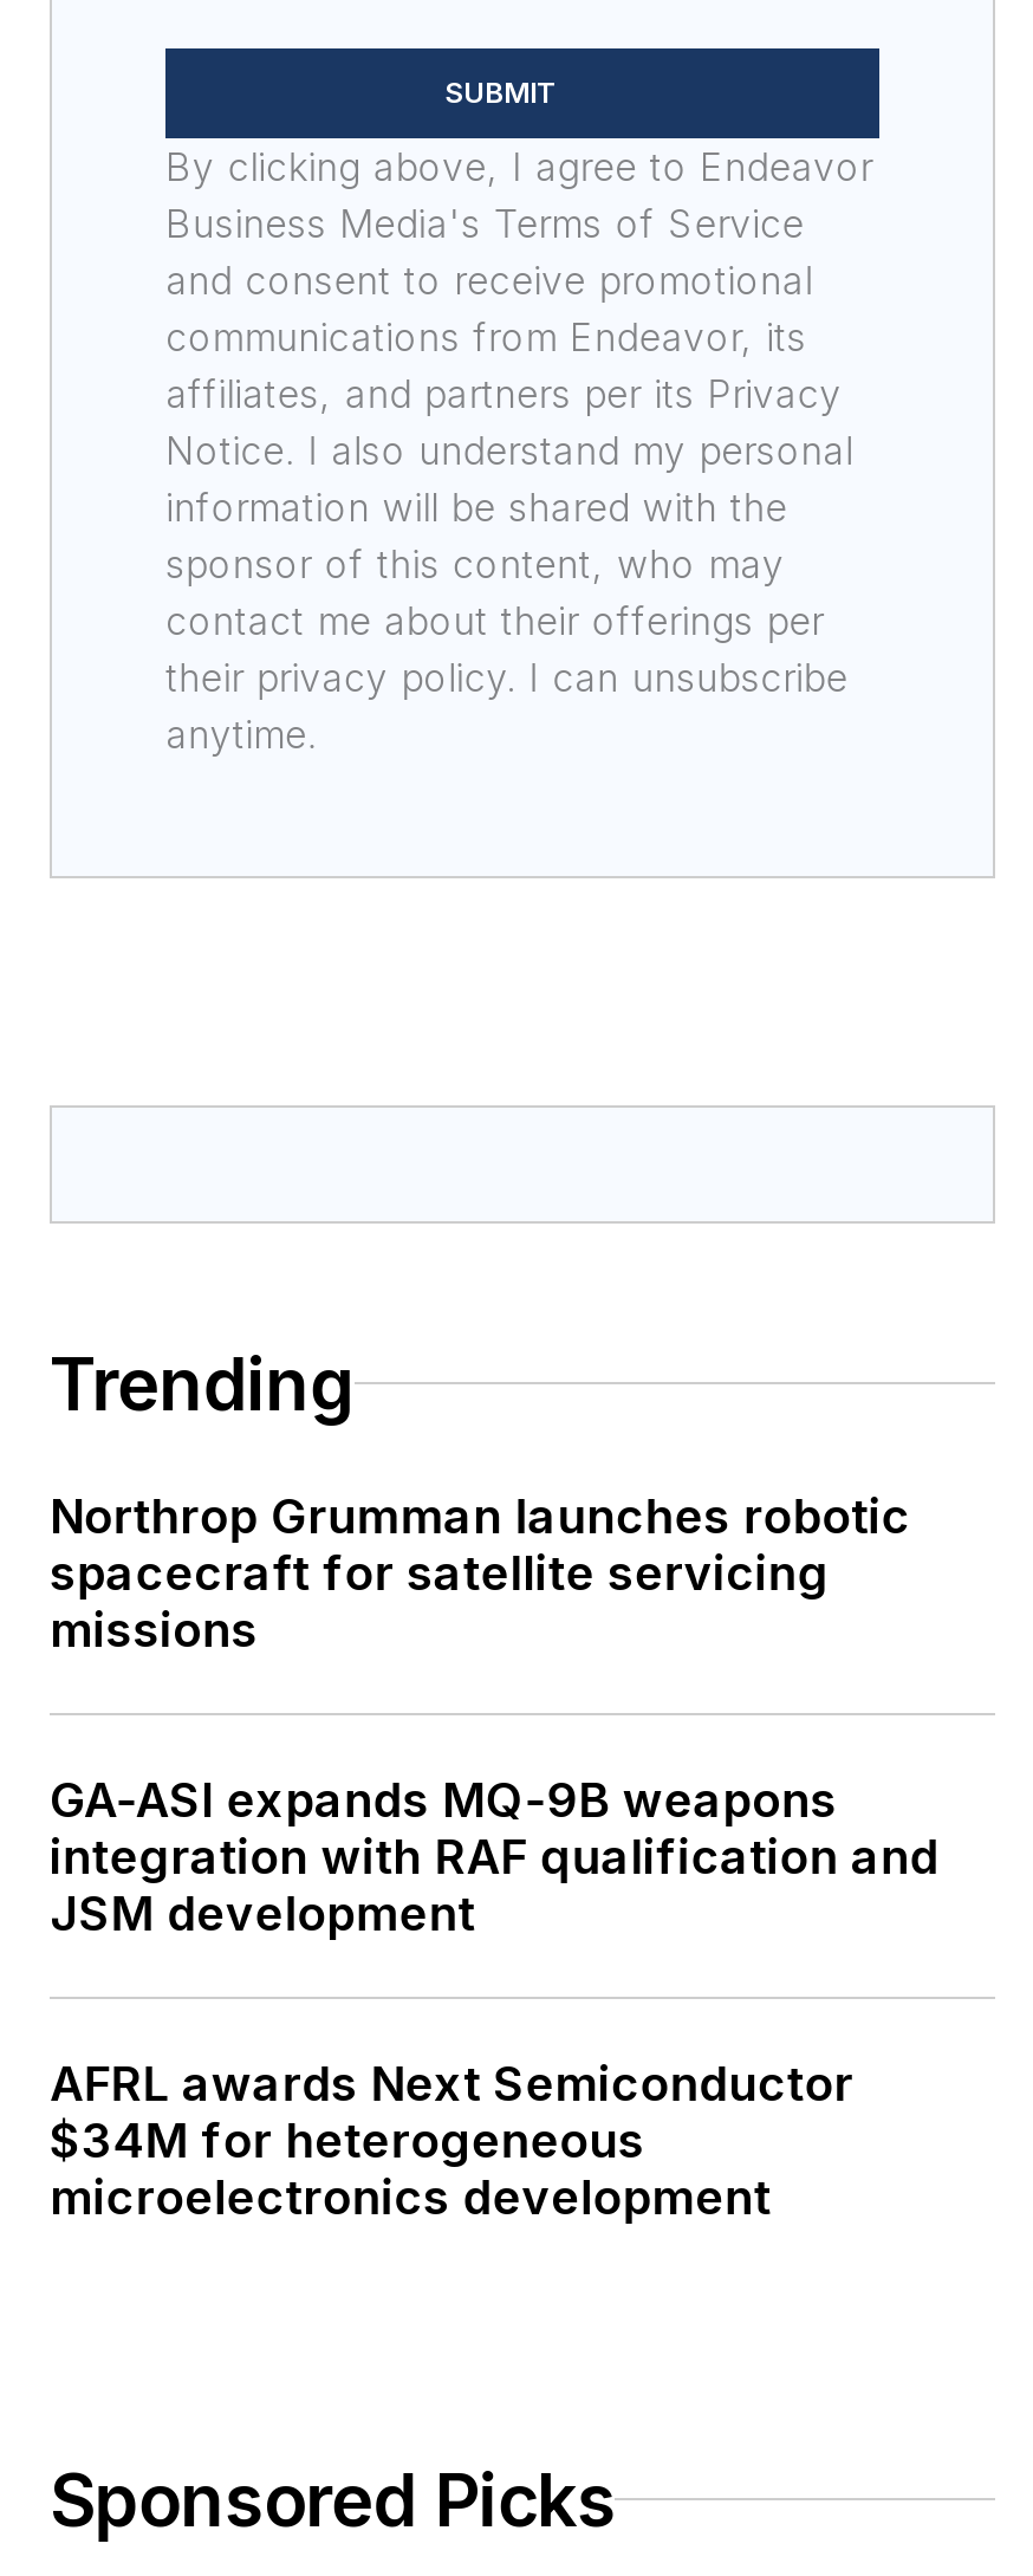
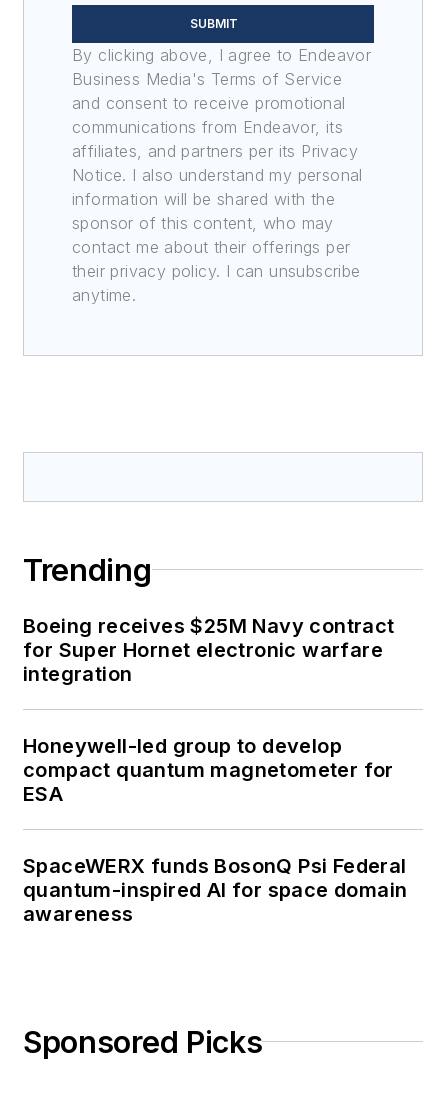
[50,1488,911,1658] Northrop Grumman launches robotic | spacecraft for satellite servicing | missions -> [23,614,395,686] Boeing receives $25M Navy contract | for Super Hornet electronic warfare | integration
[50,1772,939,1942] GA-ASI expands MQ-9B weapons | integration with RAF qualification and | JSM development -> [23,734,394,806] Honeywell-led group to develop | compact quantum magnetometer for | ESA
[50,2055,853,2226] AFRL awards Next Semiconductor | $34M for heterogeneous | microelectronics development -> [23,854,407,926] SpaceWERX funds BosonQ Psi Federal | quantum-inspired AI for space domain | awareness

